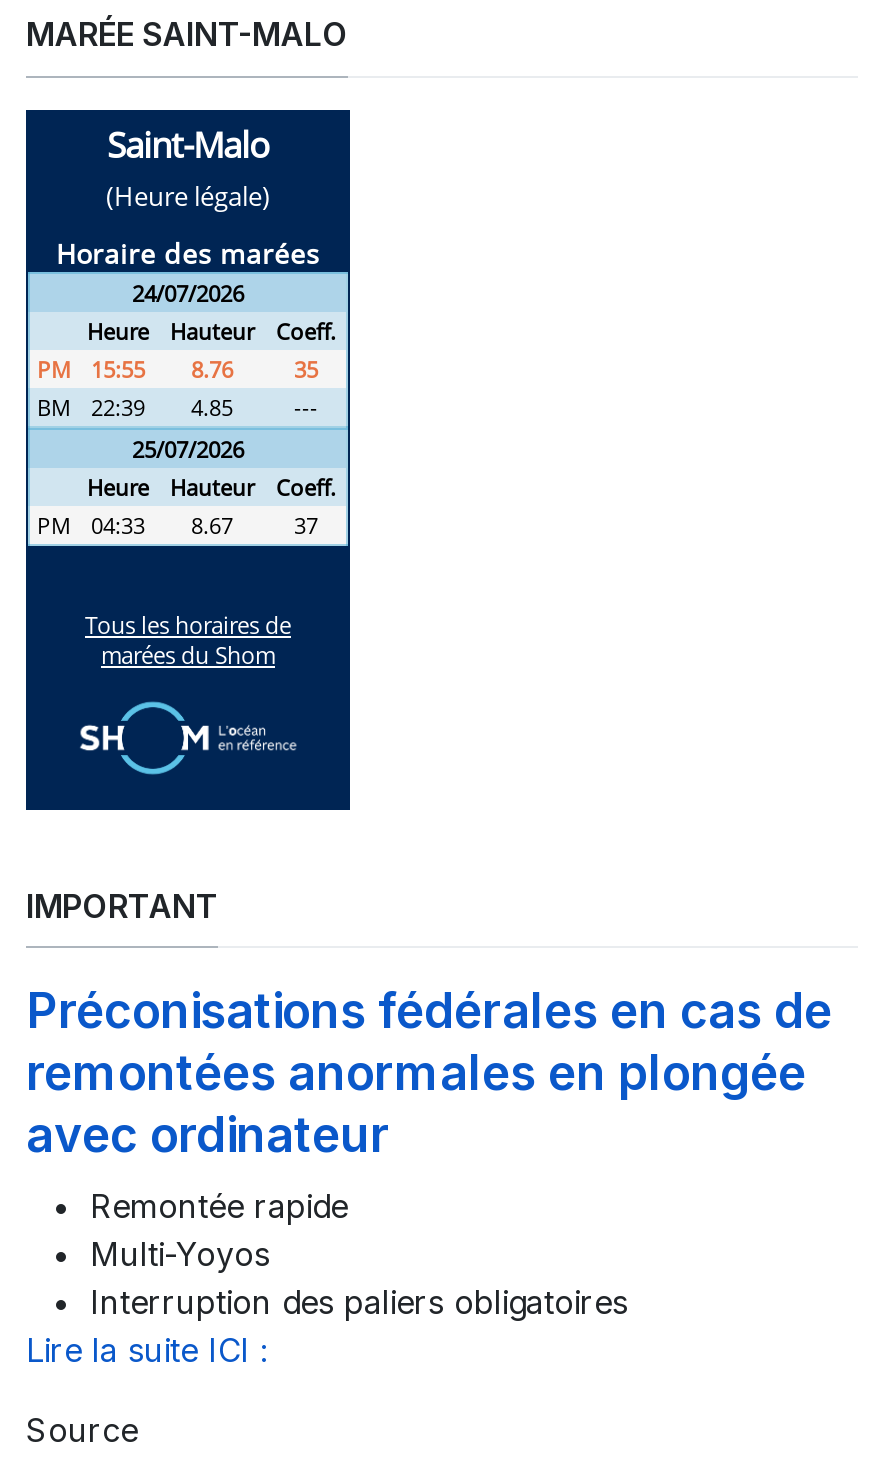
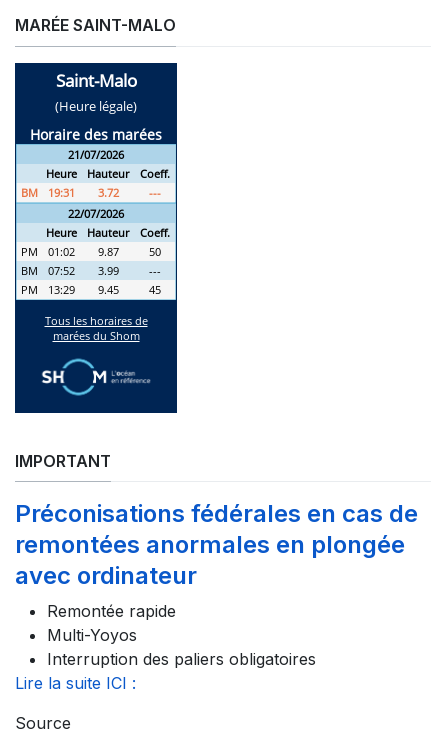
[26,360,350,584] [image] -> [15,189,177,301] [image]

